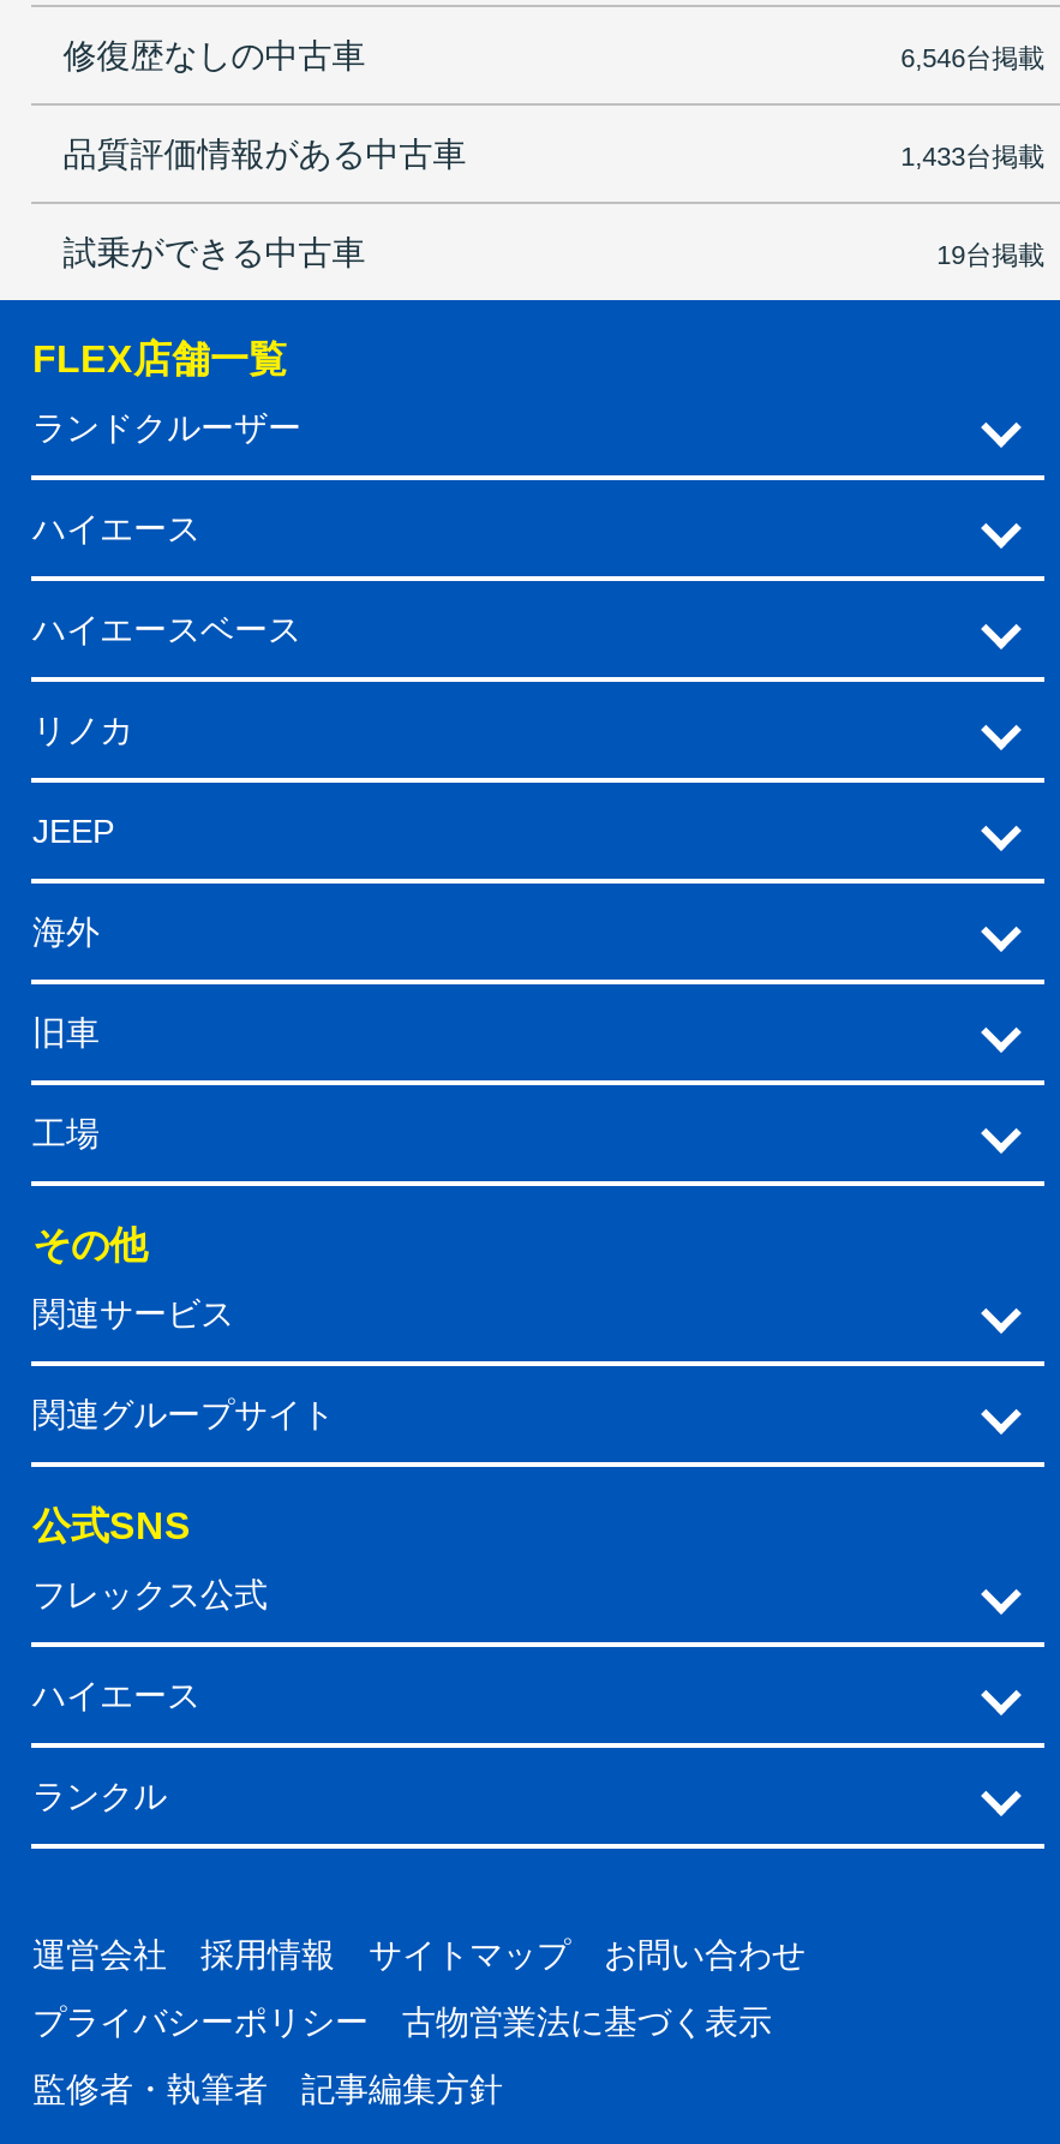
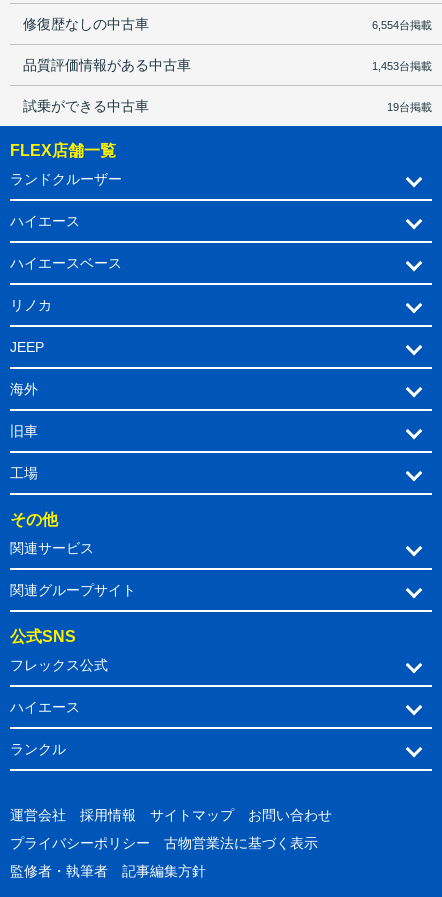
[901,43,1045,72] 6,546台掲載 -> [372,19,432,31] 6,554台掲載
[901,142,1045,170] 1,433台掲載 -> [372,60,432,72] 1,453台掲載

